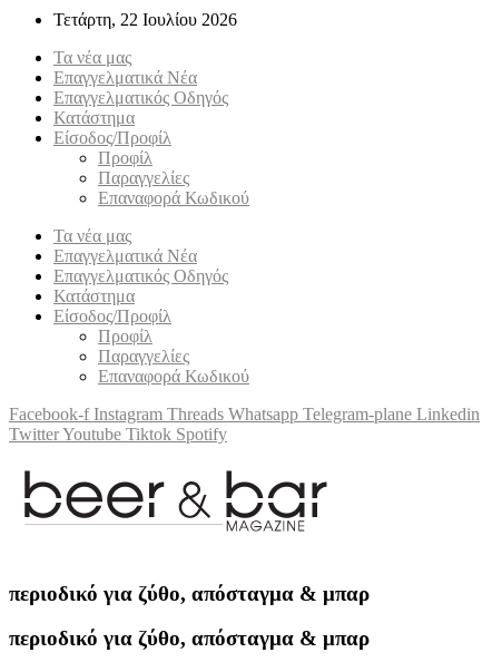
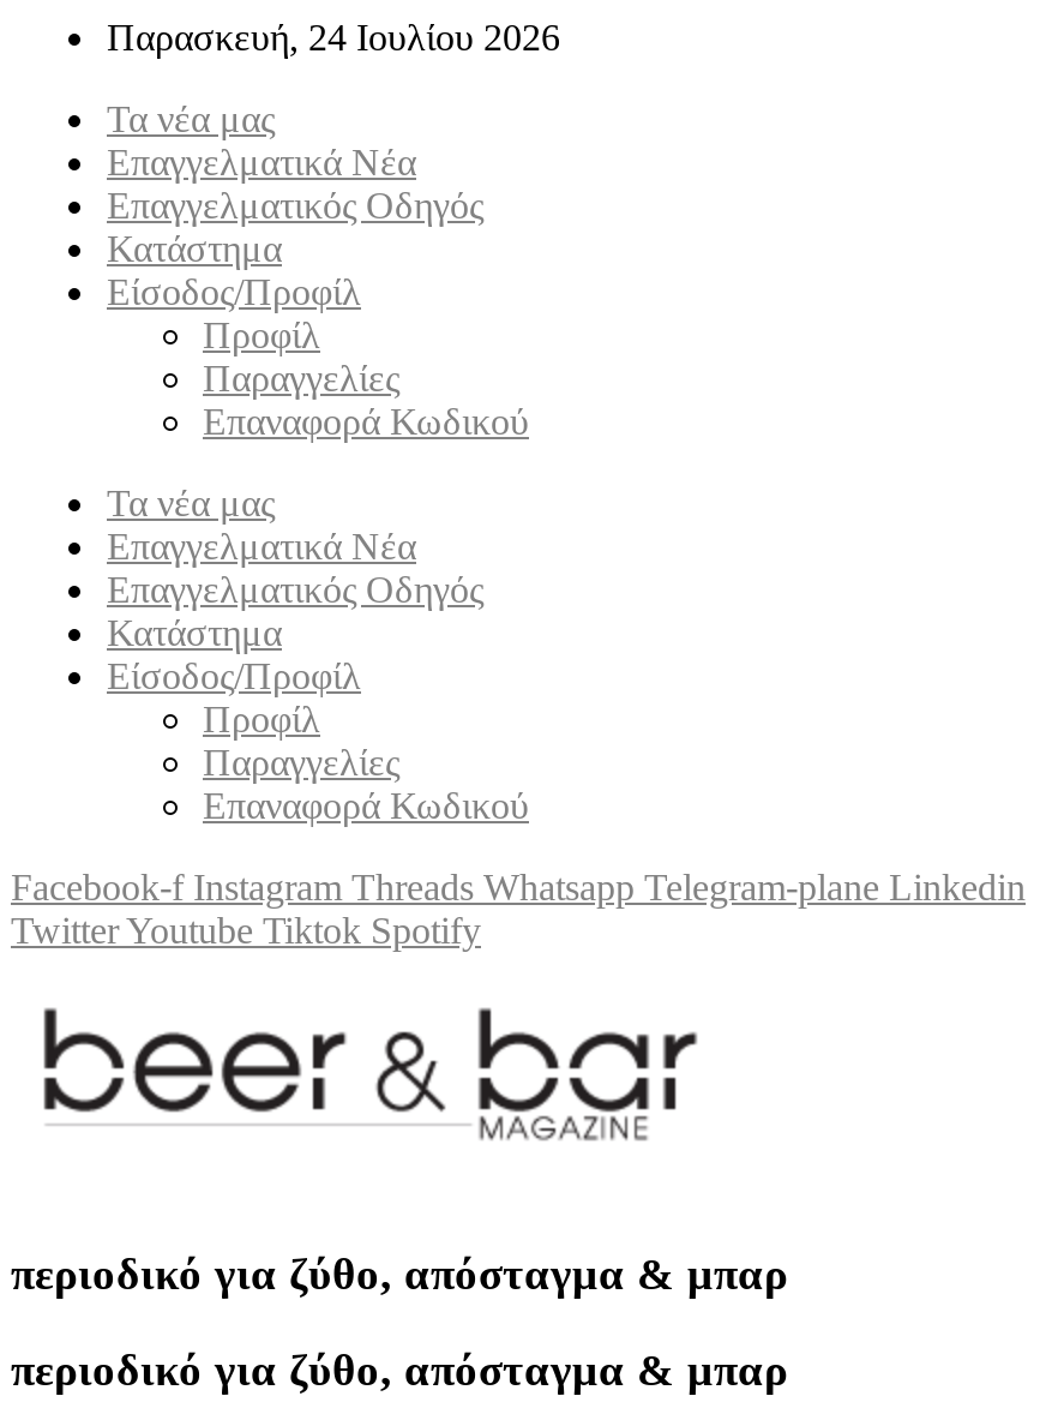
[53,10,237,29] Τετάρτη, 22 Ιουλίου 2026 -> [107,17,560,58] Παρασκευή, 24 Ιουλίου 2026

